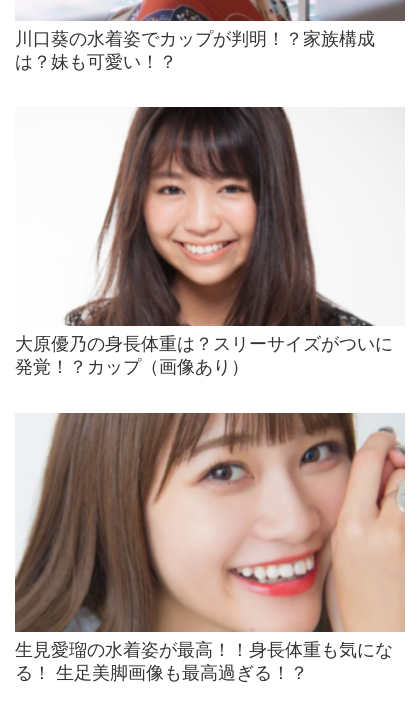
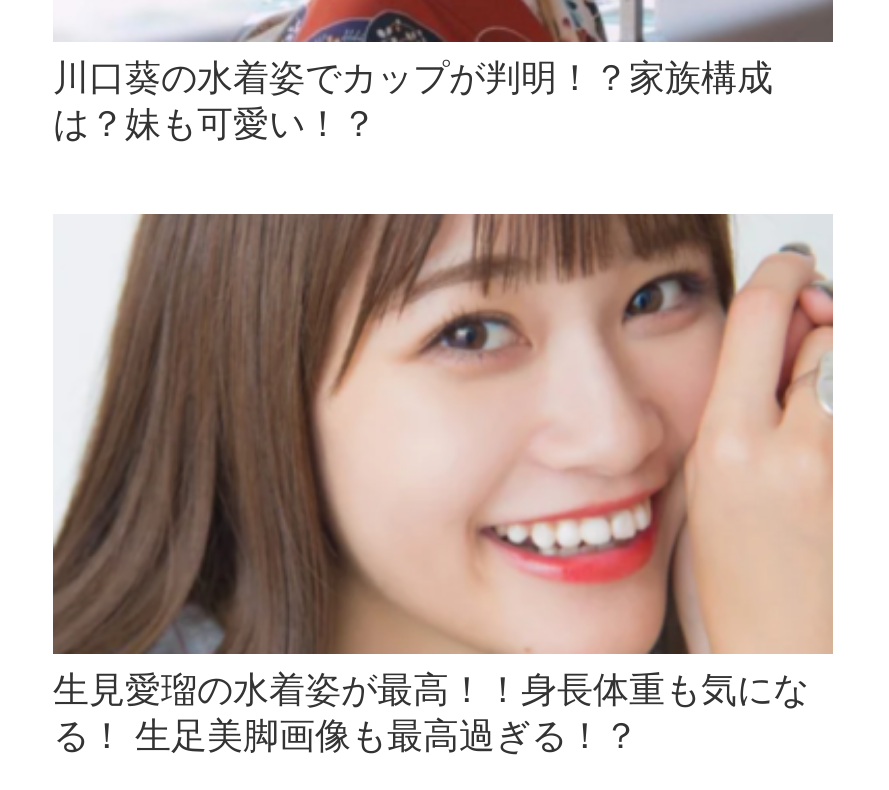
[15,106,405,377] [image] | 大原優乃の身長体重は？スリーサイズがついに | 発覚！？カップ（画像あり） -> none

